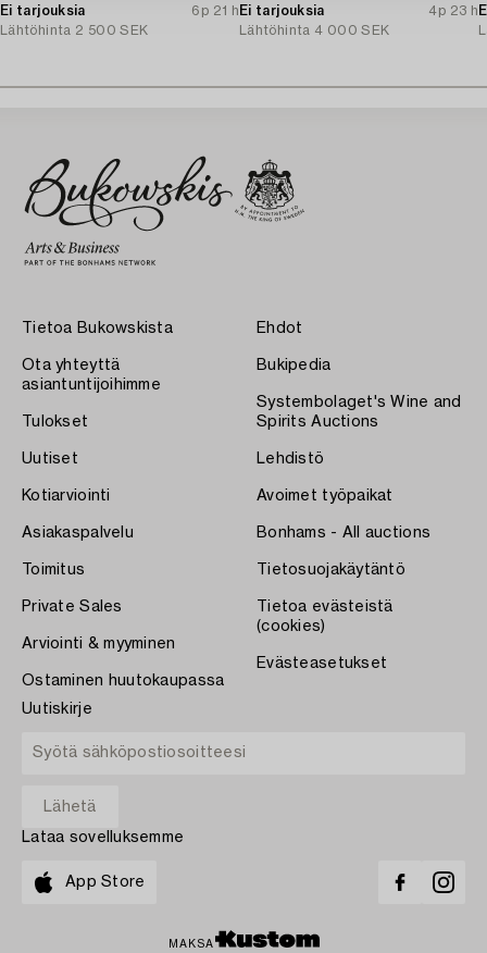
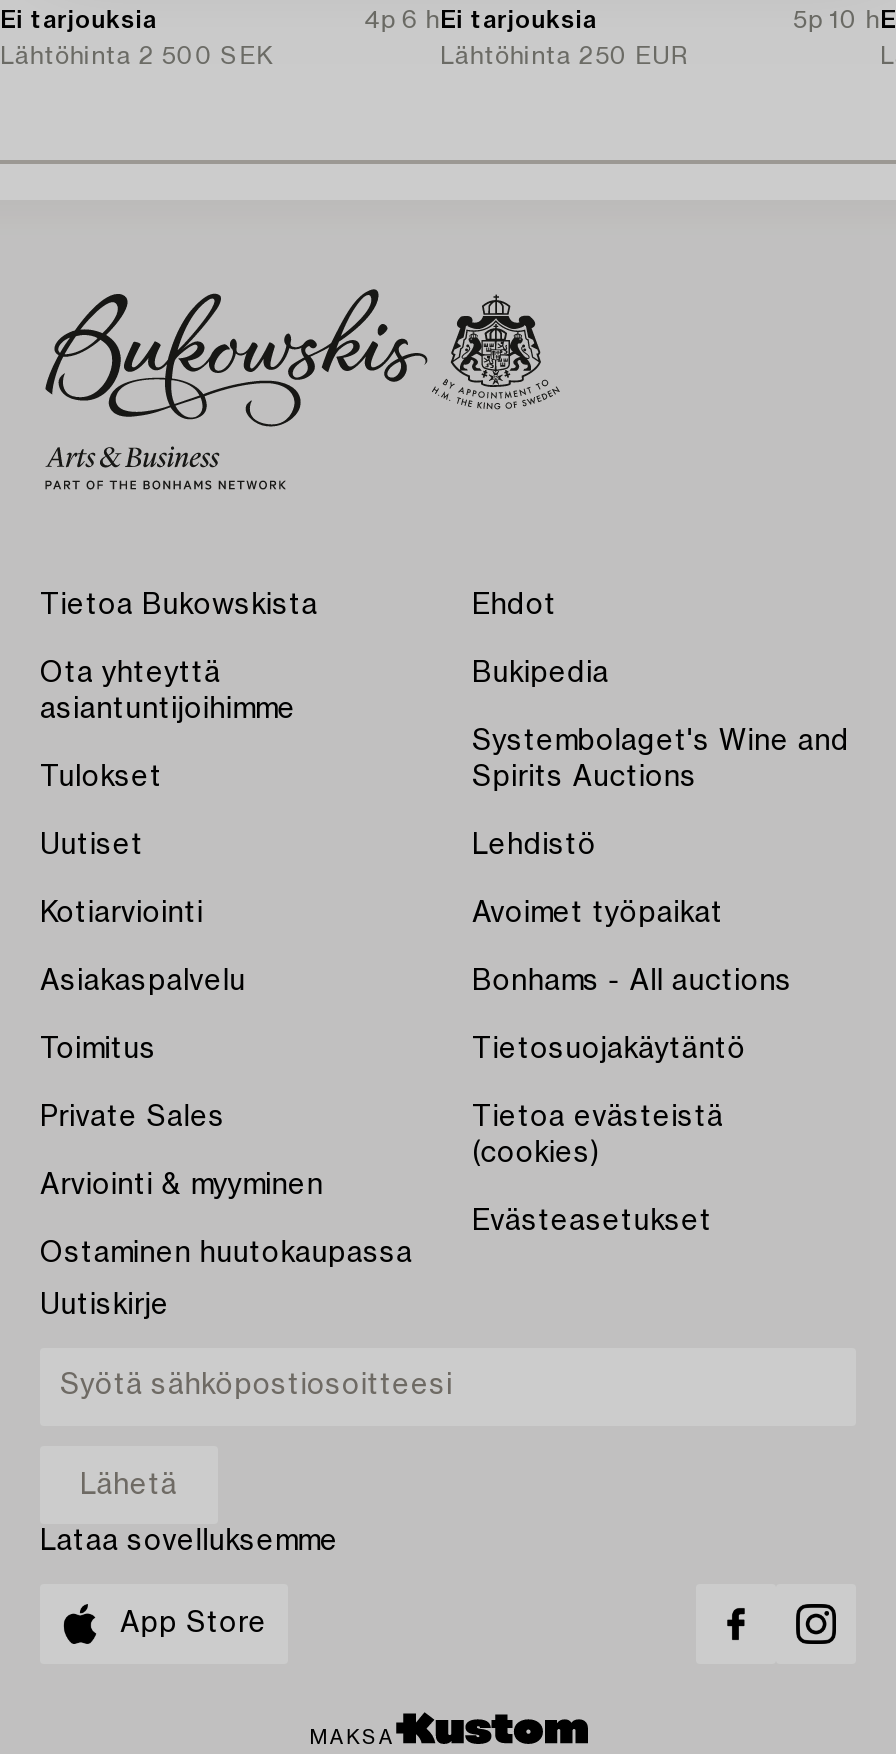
[192,4,325,17] 6p 21 h Ei tarjouksia -> [364,8,597,32] 4p 6 h Ei tarjouksia
[429,4,478,17] 4p 23 h -> [793,8,880,32] 5p 10 h
[239,24,390,37] Lähtöhinta 4 000 SEK -> [440,44,687,68] Lähtöhinta 250 EUR

